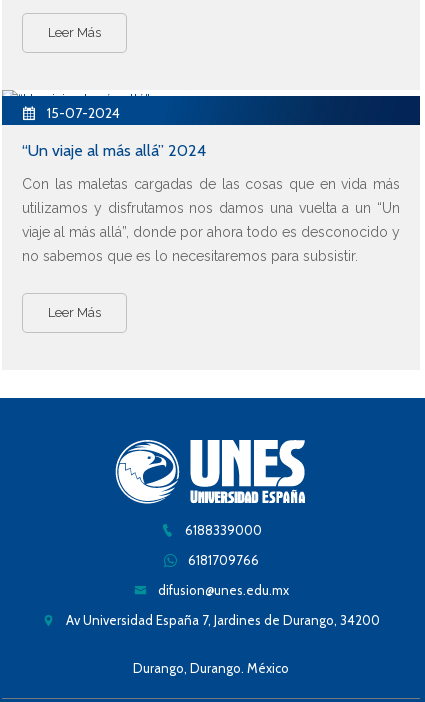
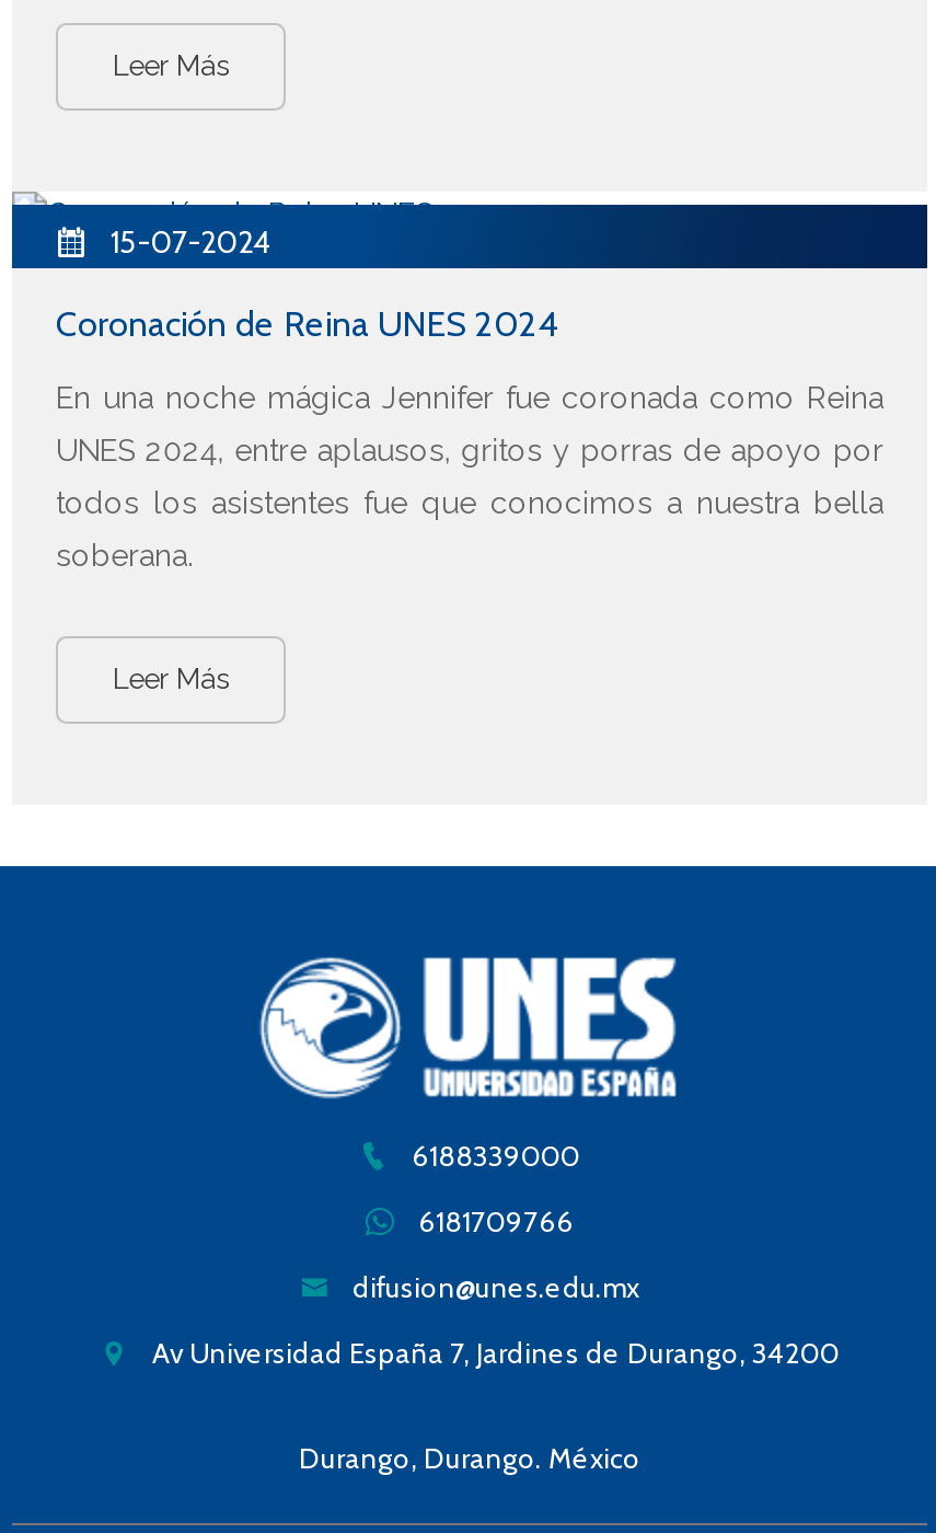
[22,141,206,160] “Un viaje al más allá” 2024 -> [56,304,557,345] Coronación de Reina UNES 2024
[22,176,400,192] Con las maletas cargadas de las cosas que en vida más -> [56,380,883,415] En una noche mágica Jennifer fue coronada como Reina
[22,200,400,216] utilizamos y disfrutamos nos damos una vuelta a un “Un -> [56,433,883,468] UNES 2024, entre aplausos, gritos y porras de apoyo por
[22,224,400,240] viaje al más allá”, donde por ahora todo es desconocido y -> [56,486,883,521] todos los asistentes fue que conocimos a nuestra bella
[22,248,358,264] no sabemos que es lo necesitaremos para subsistir. -> [56,538,194,573] soberana.

